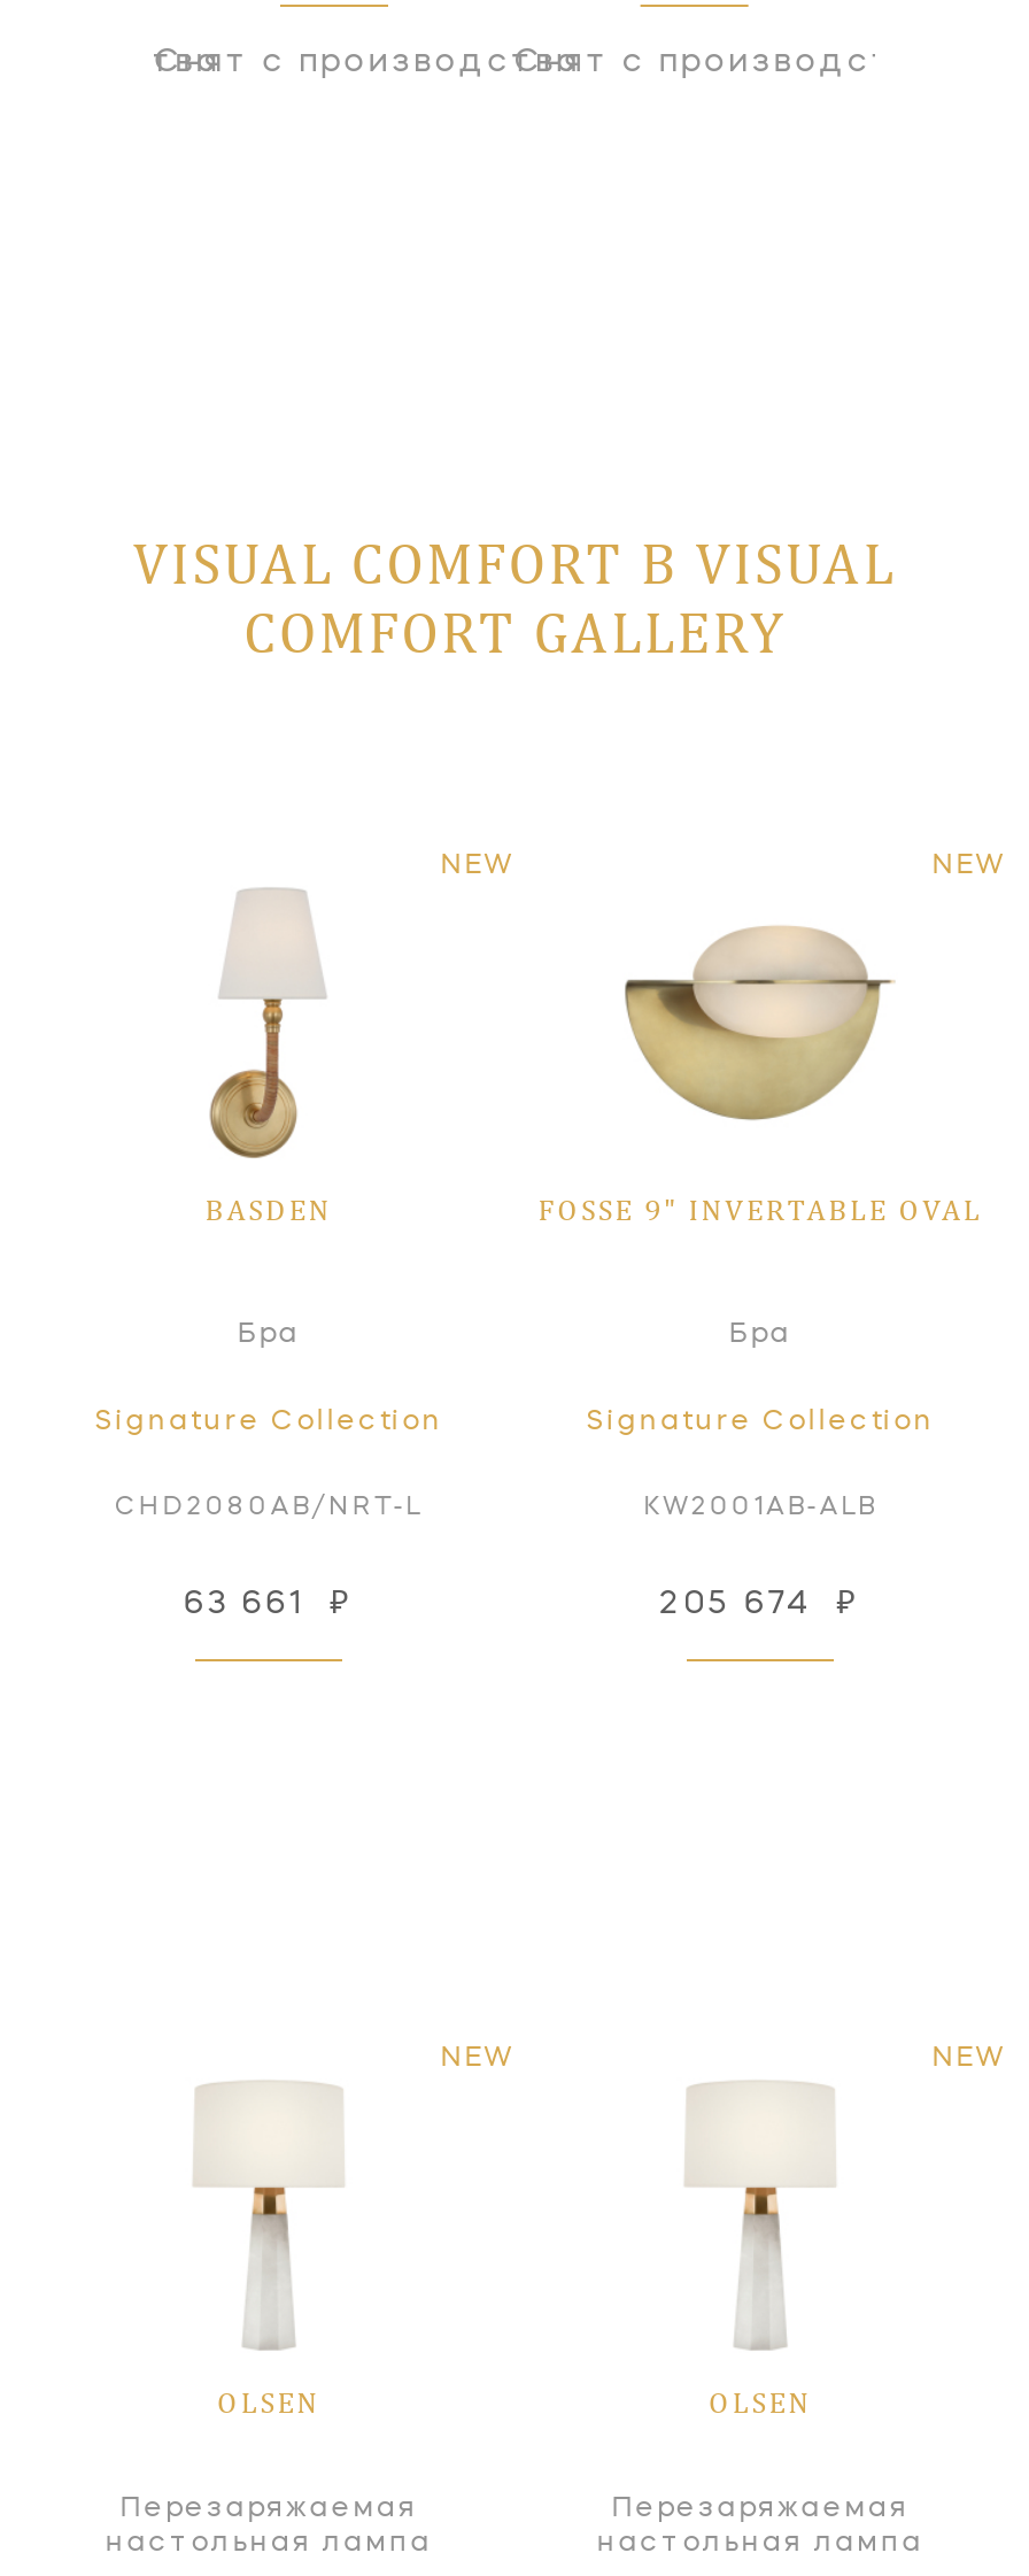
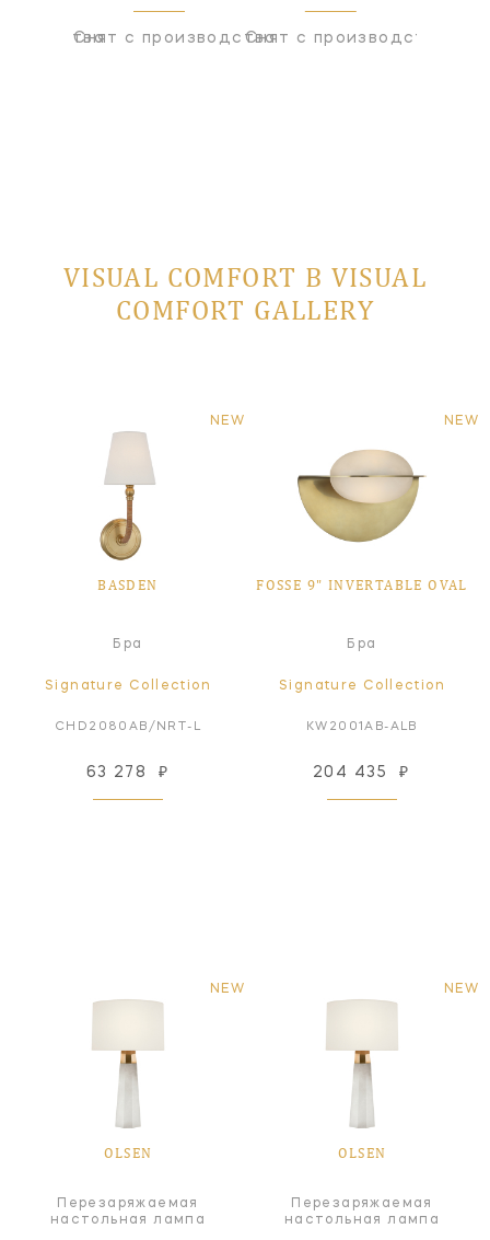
[183,1587,351,1619] 63 661 ₽ -> [86,764,168,780] 63 278 ₽
[659,1587,858,1619] 205 674 ₽ -> [313,764,410,780] 204 435 ₽

